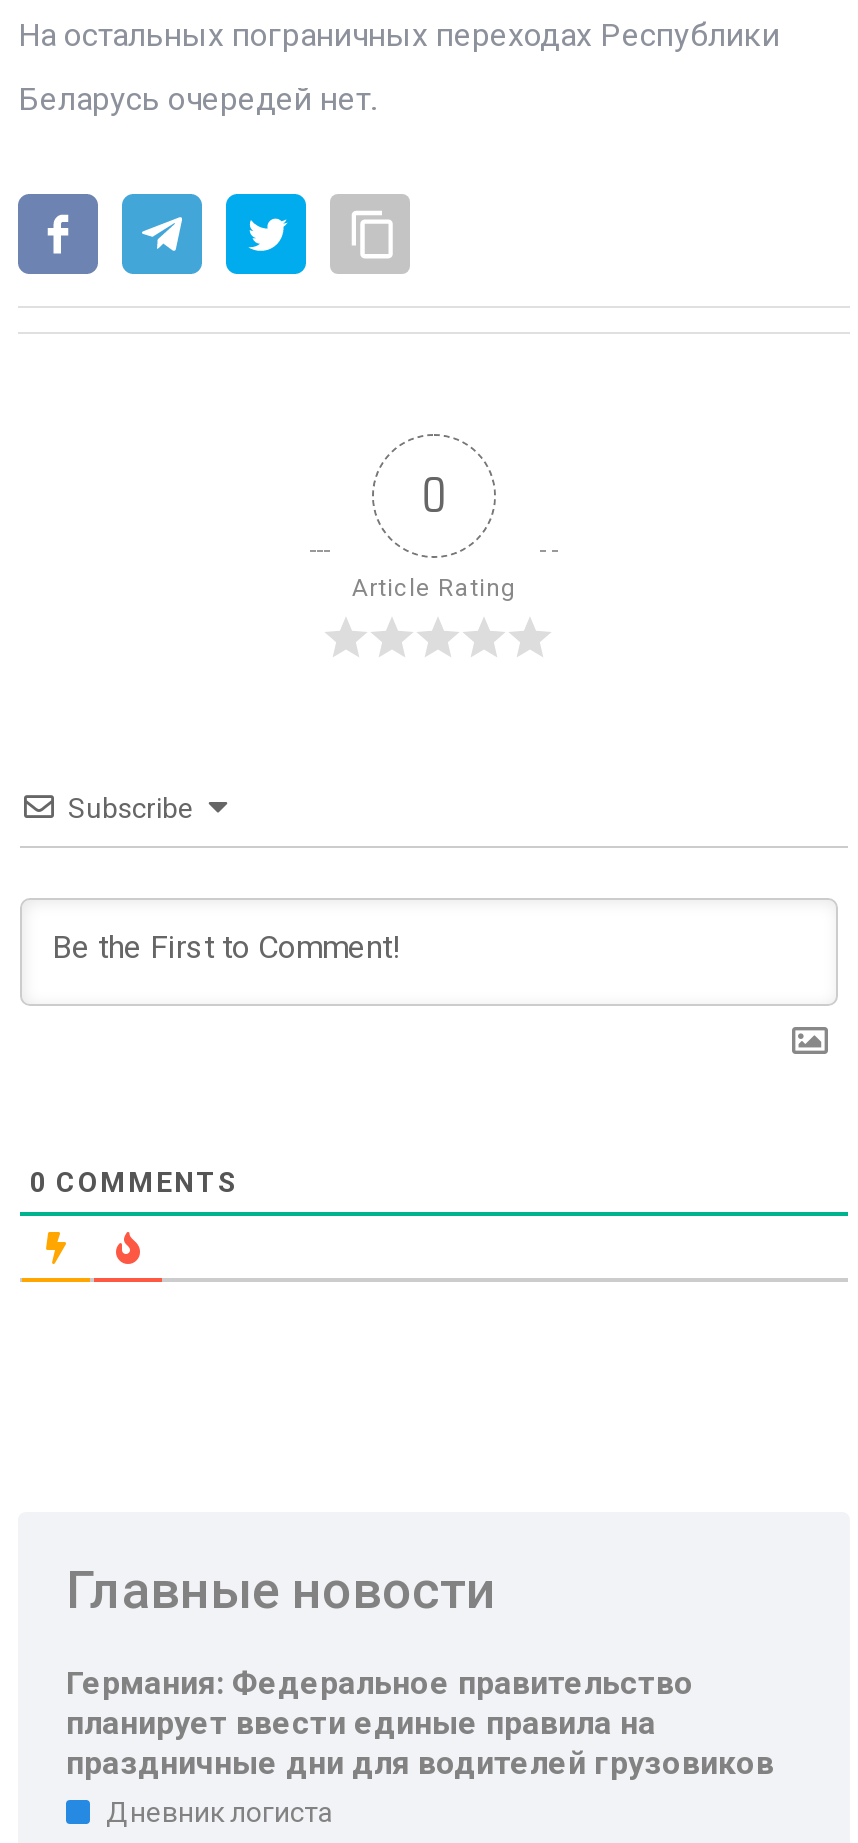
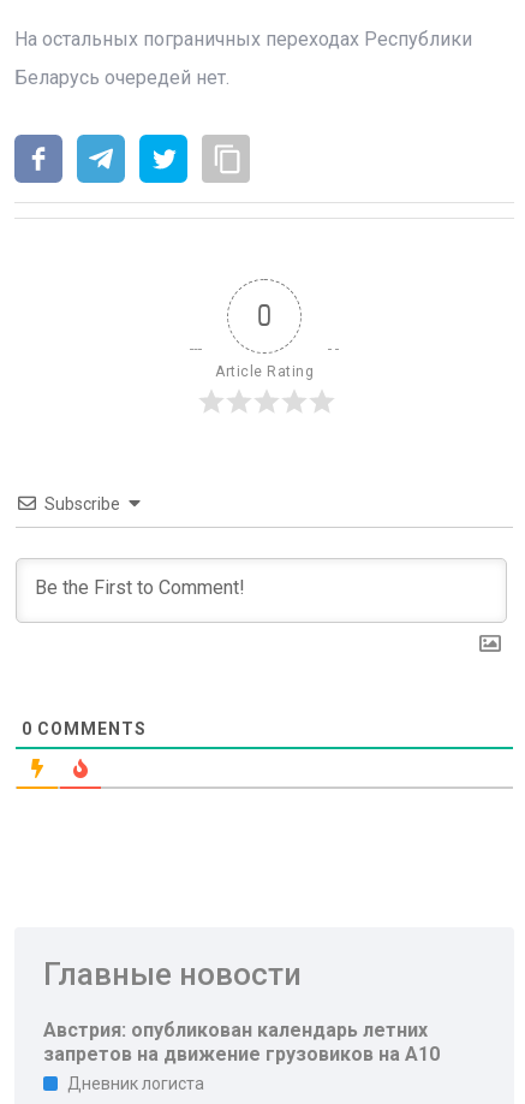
[66,1664,774,1782] Германия: Федеральное правительство | планирует ввести единые правила на | праздничные дни для водителей грузовиков -> [43,1019,440,1066] Австрия: опубликован календарь летних | запретов на движение грузовиков на А10

